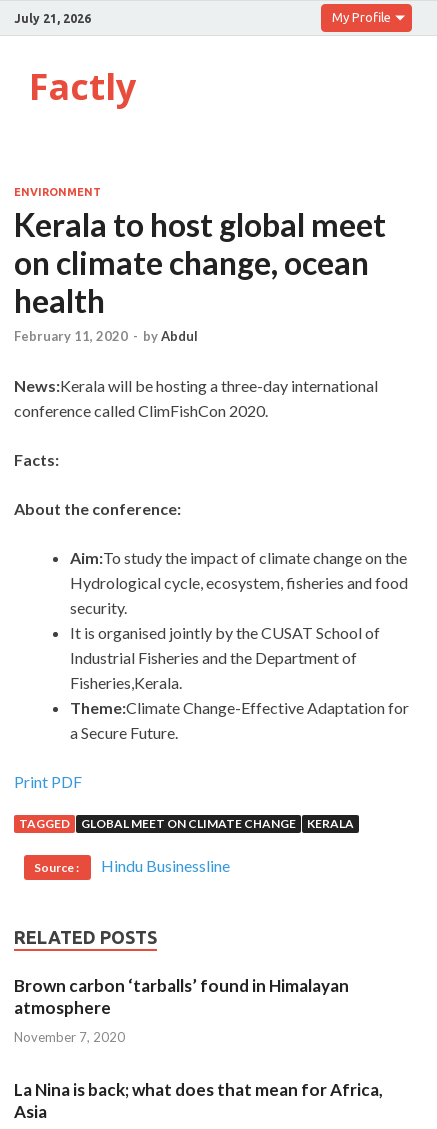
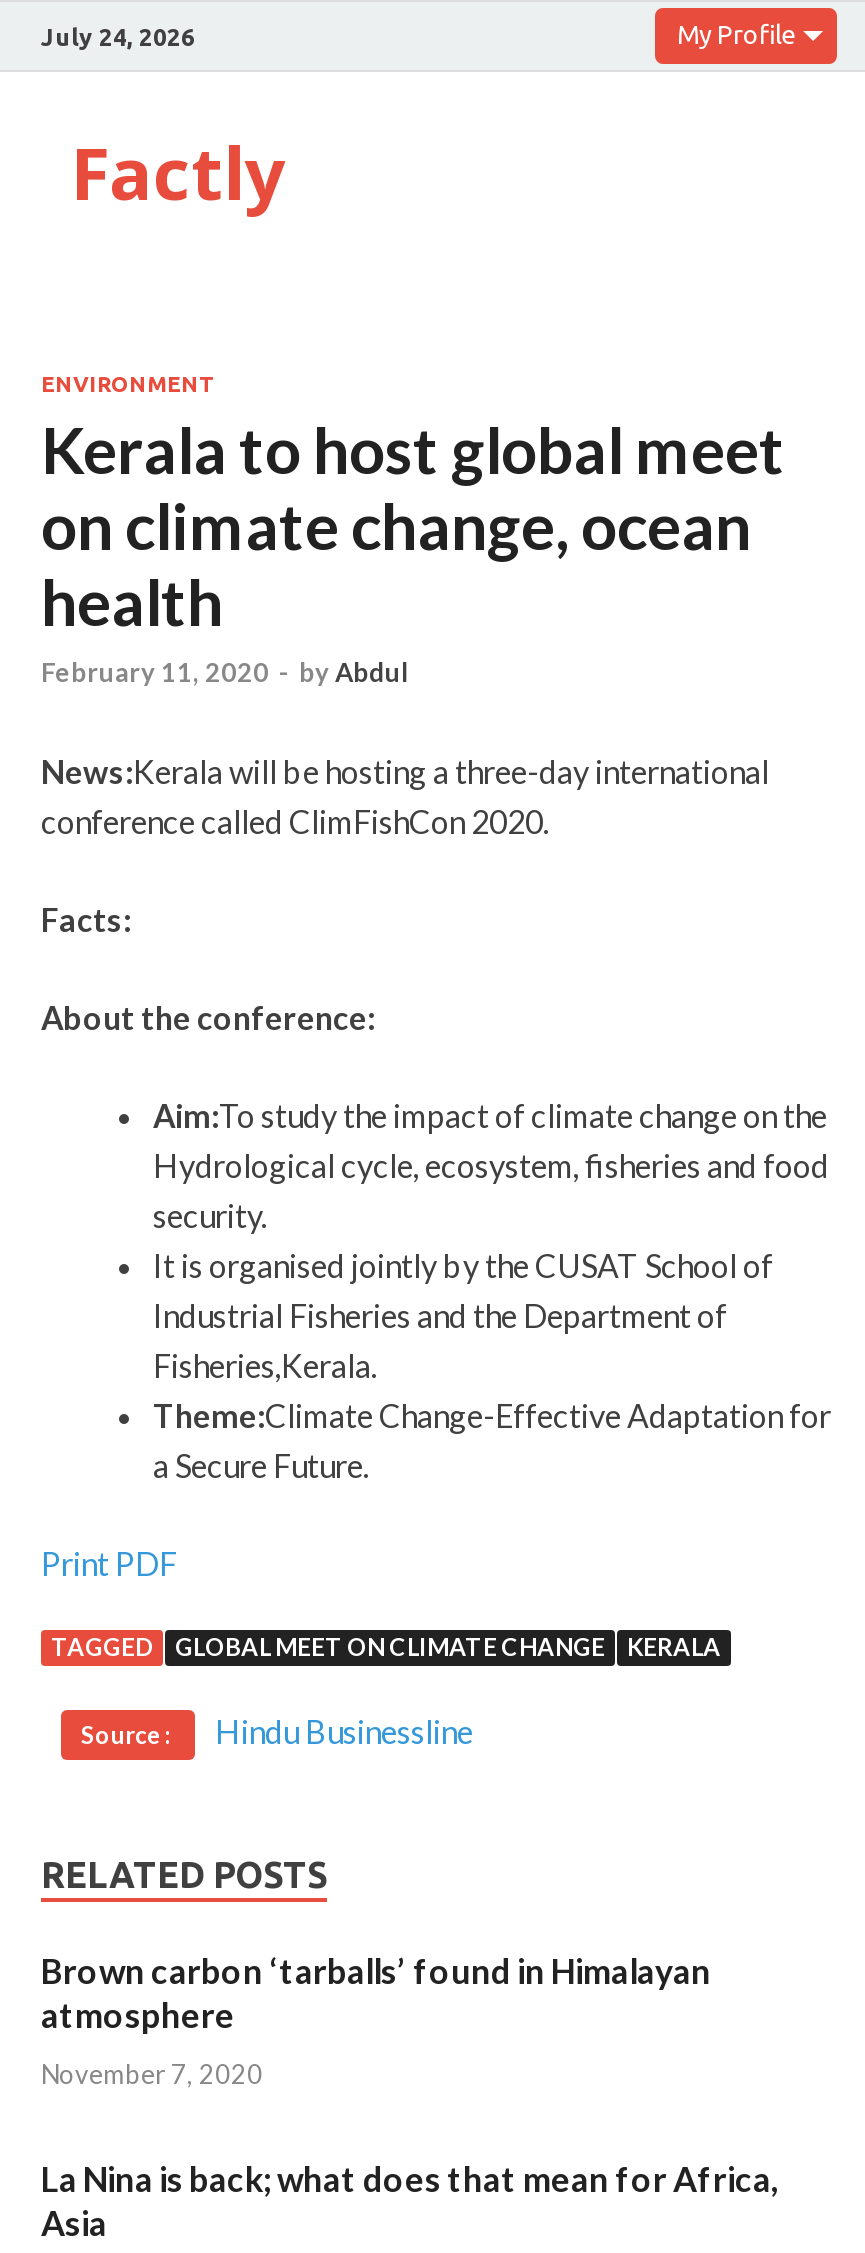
[14,11,91,24] July 21, 2026 -> [41,23,195,49] July 24, 2026

